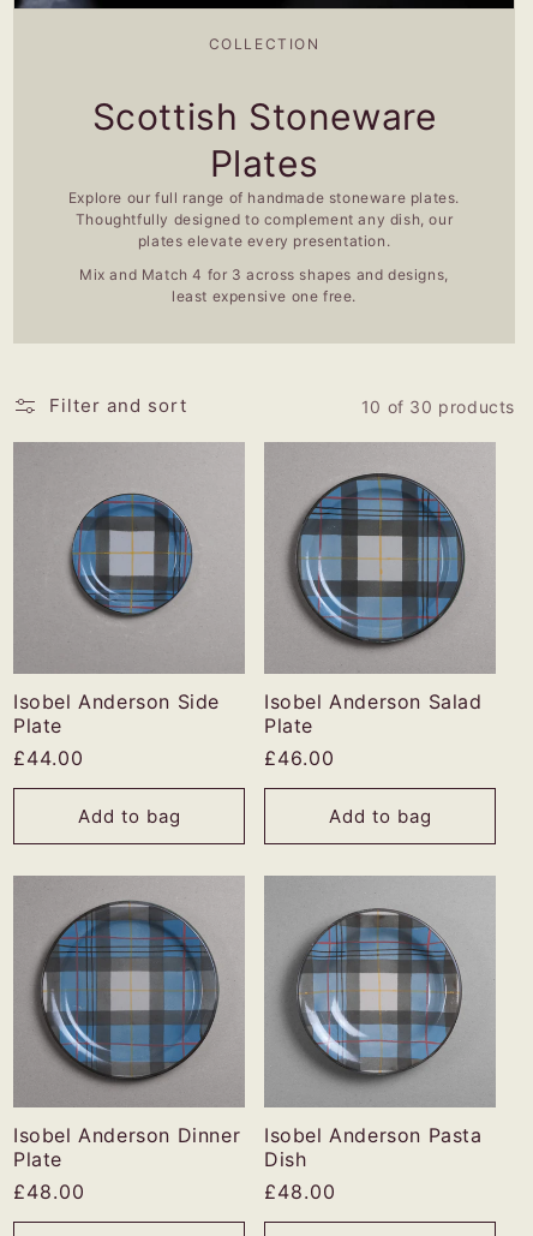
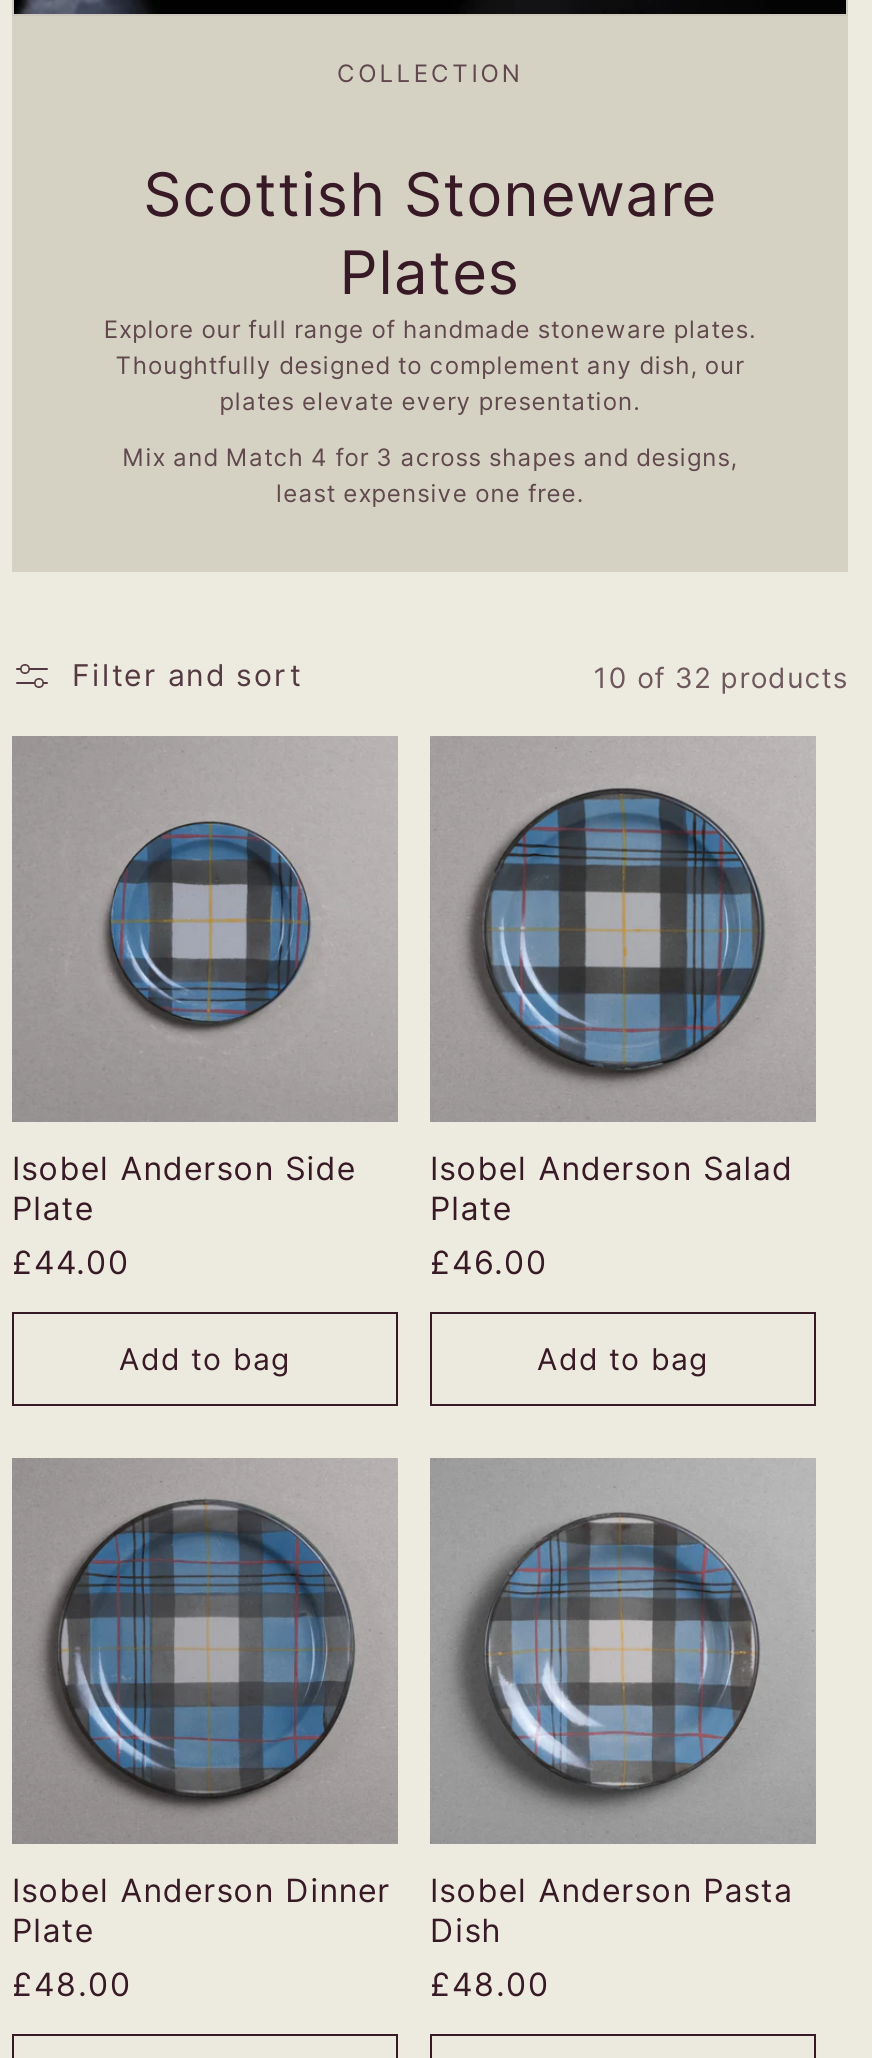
[361,396,515,416] 10 of 30 products -> [594,659,848,693] 10 of 32 products

